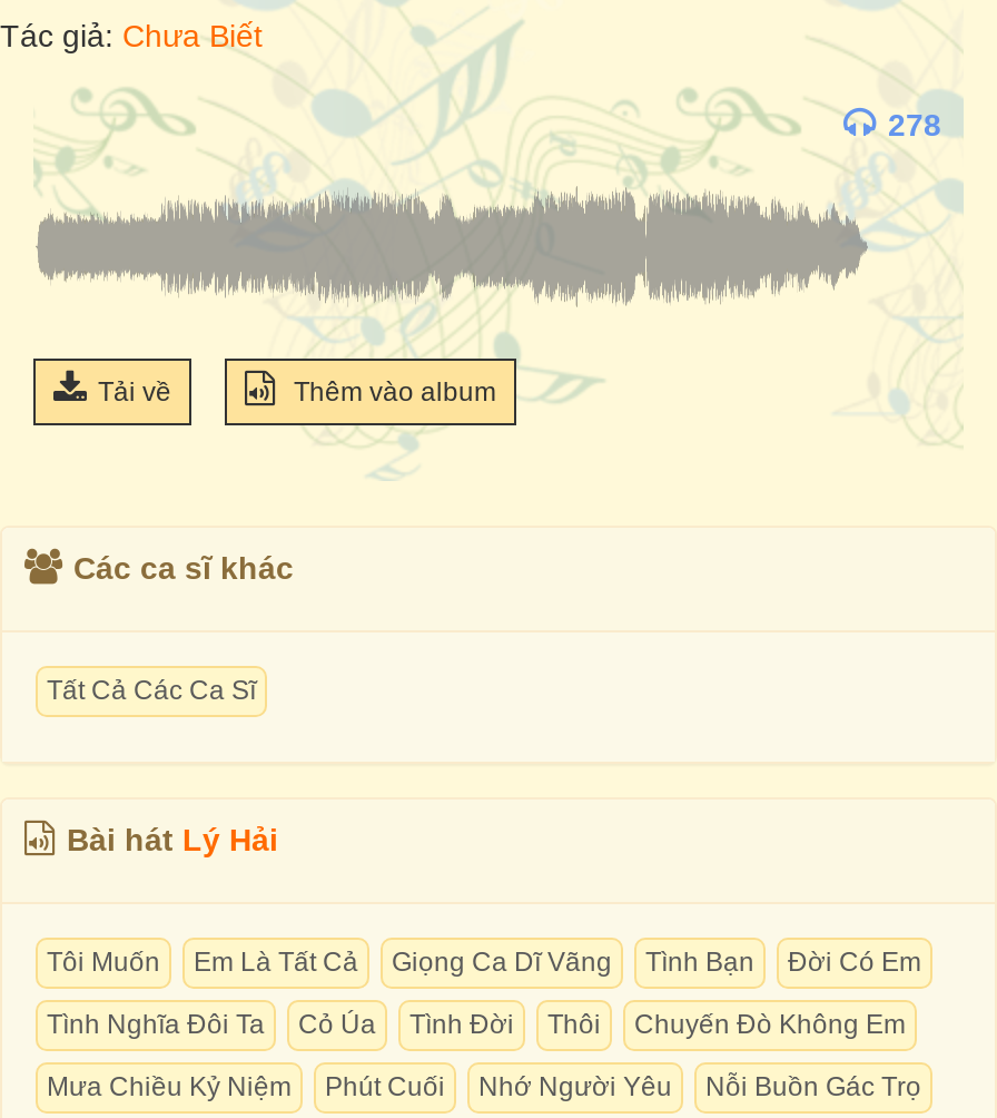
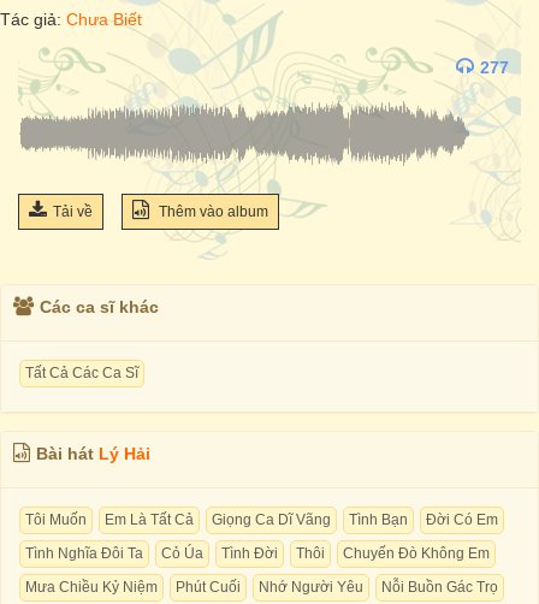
[888,107,941,143] 278 -> [480,58,509,77] 277

